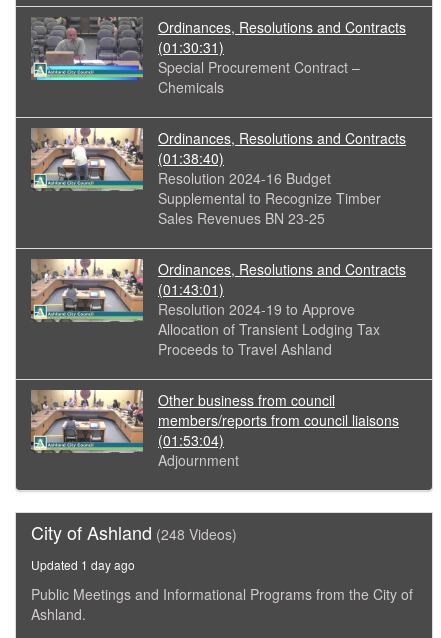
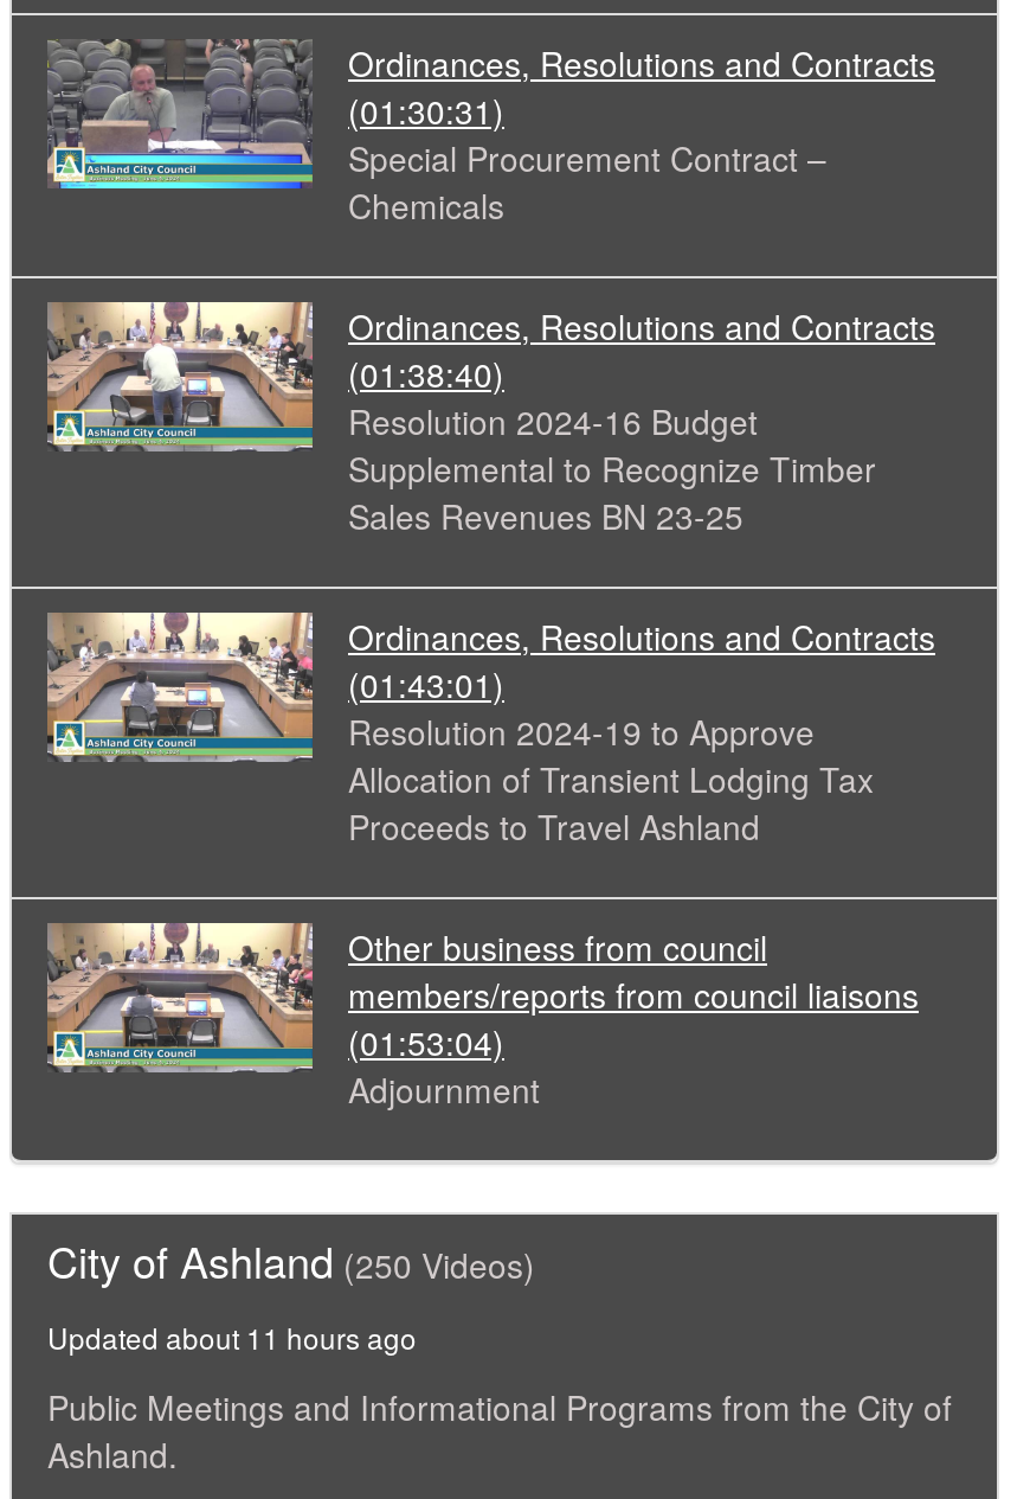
[31,519,237,573] City of Ashland (248 Videos) | Updated 1 day ago -> [47,1230,535,1358] City of Ashland (250 Videos) | Updated about 11 hours ago

